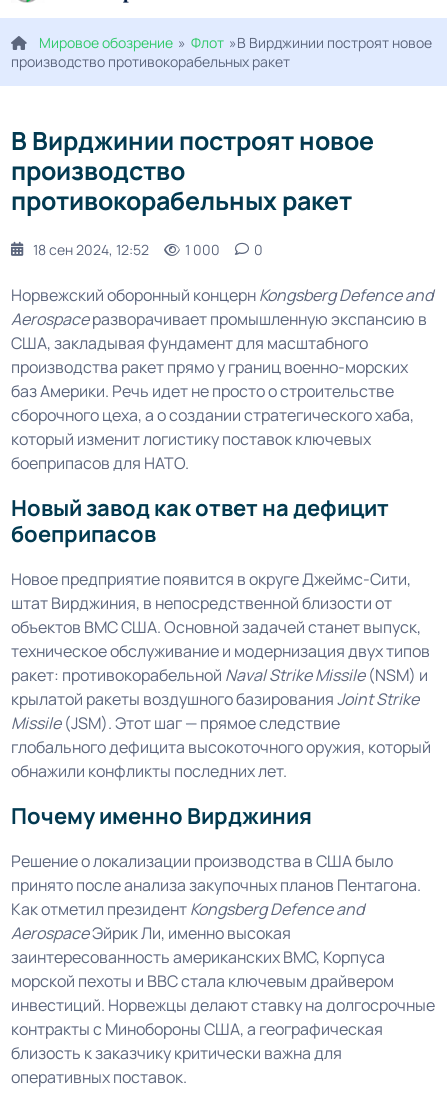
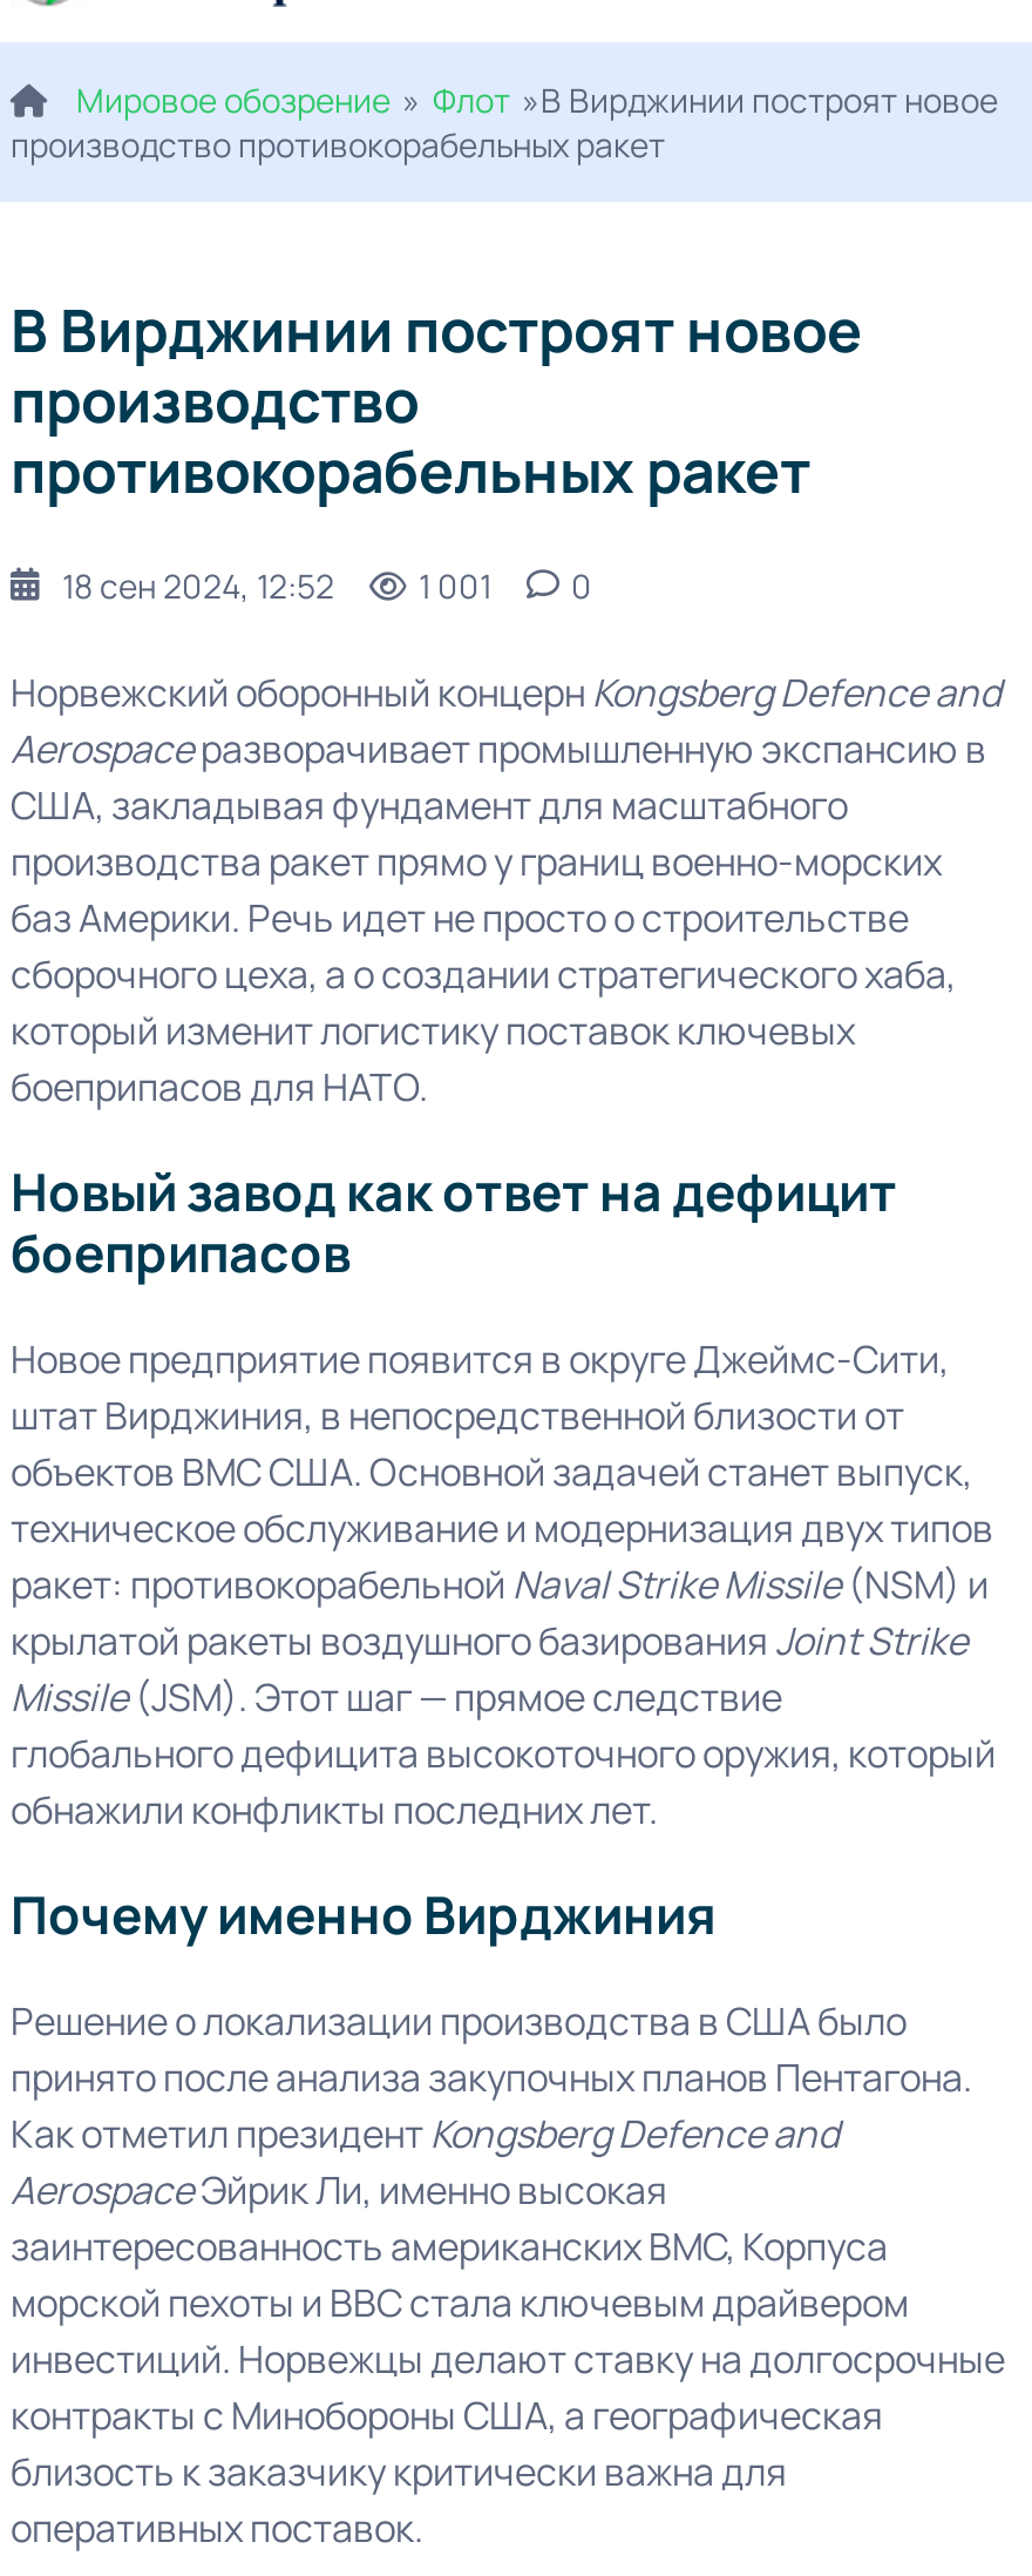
[33,240,263,259] 18 сен 2024, 12:52 1 000 0 -> [62,563,592,607] 18 сен 2024, 12:52 1 001 0

